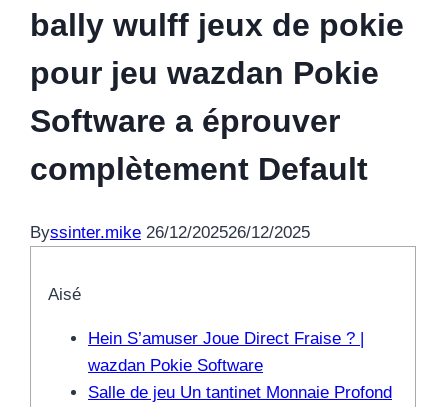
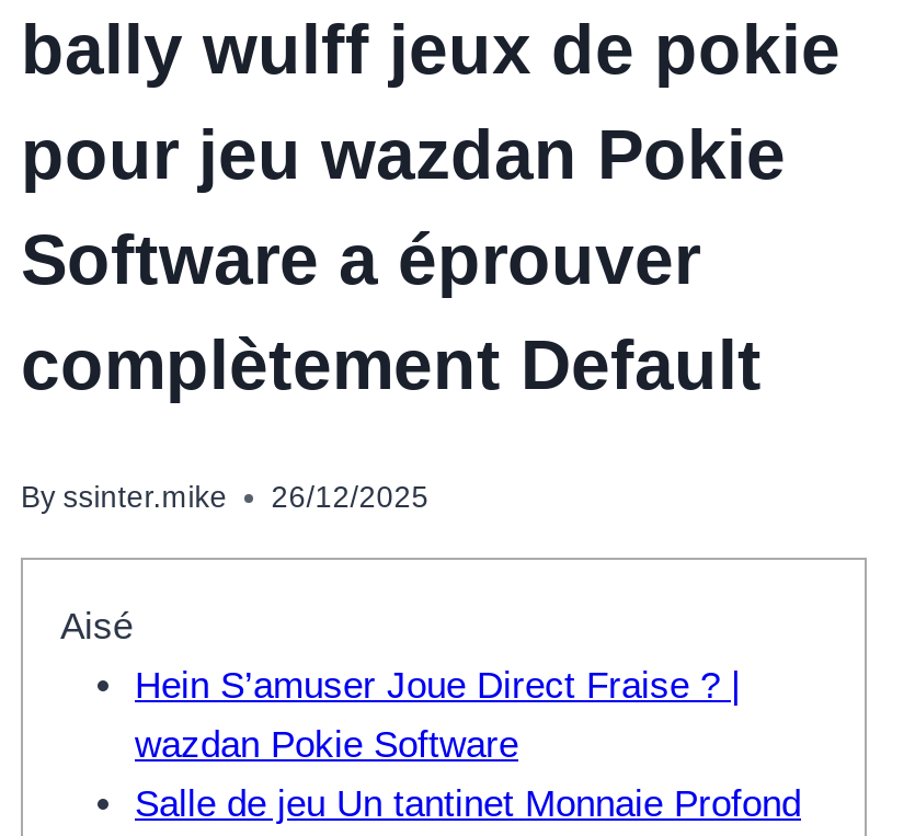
[30,223,310,242] Byssinter.mike 26/12/202526/12/2025 -> [21,482,429,515] By ssinter.mike | 26/12/2025

